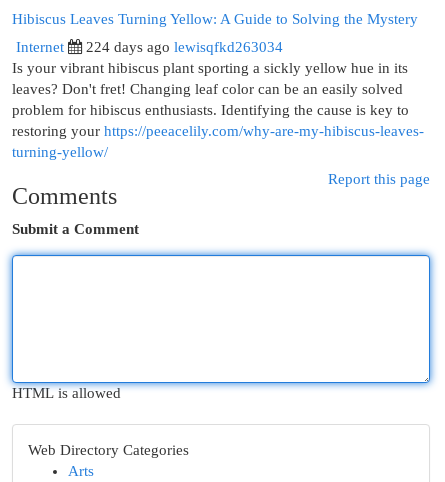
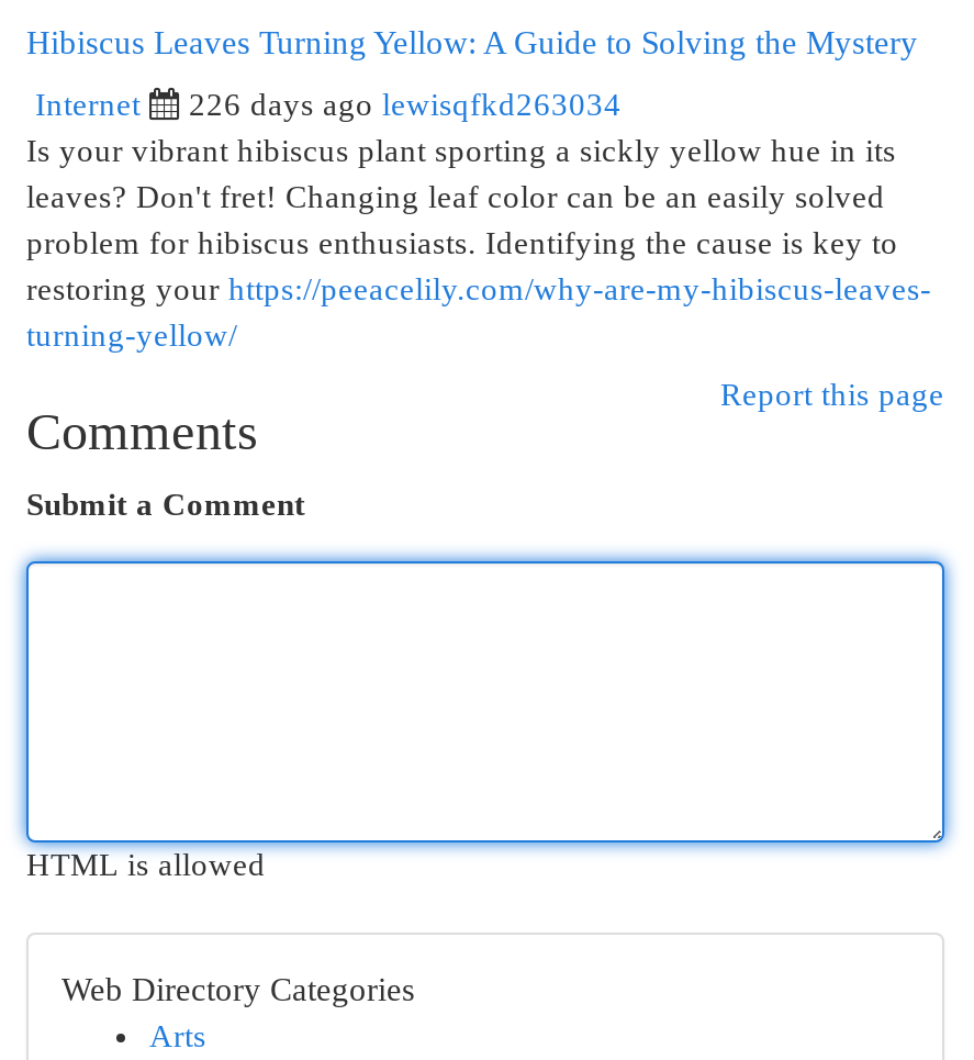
[86,39,283,55] 224 days ago lewisqfkd263034 -> [189,87,622,122] 226 days ago lewisqfkd263034

